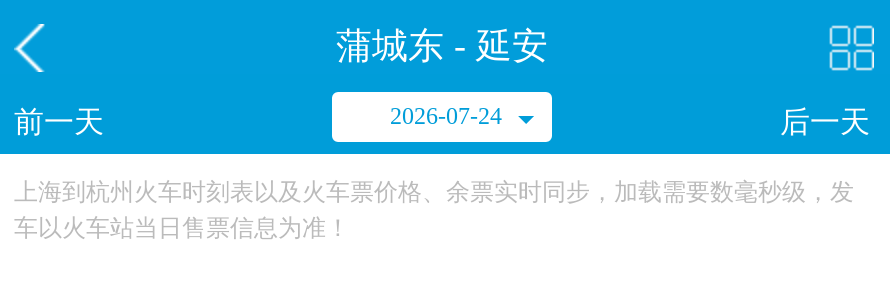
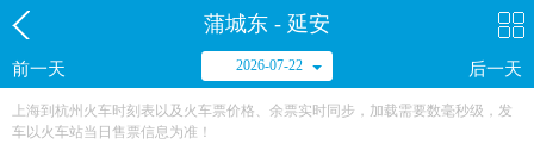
[390,102,508,130] 2026-07-24 -> [236,57,306,74] 2026-07-22

